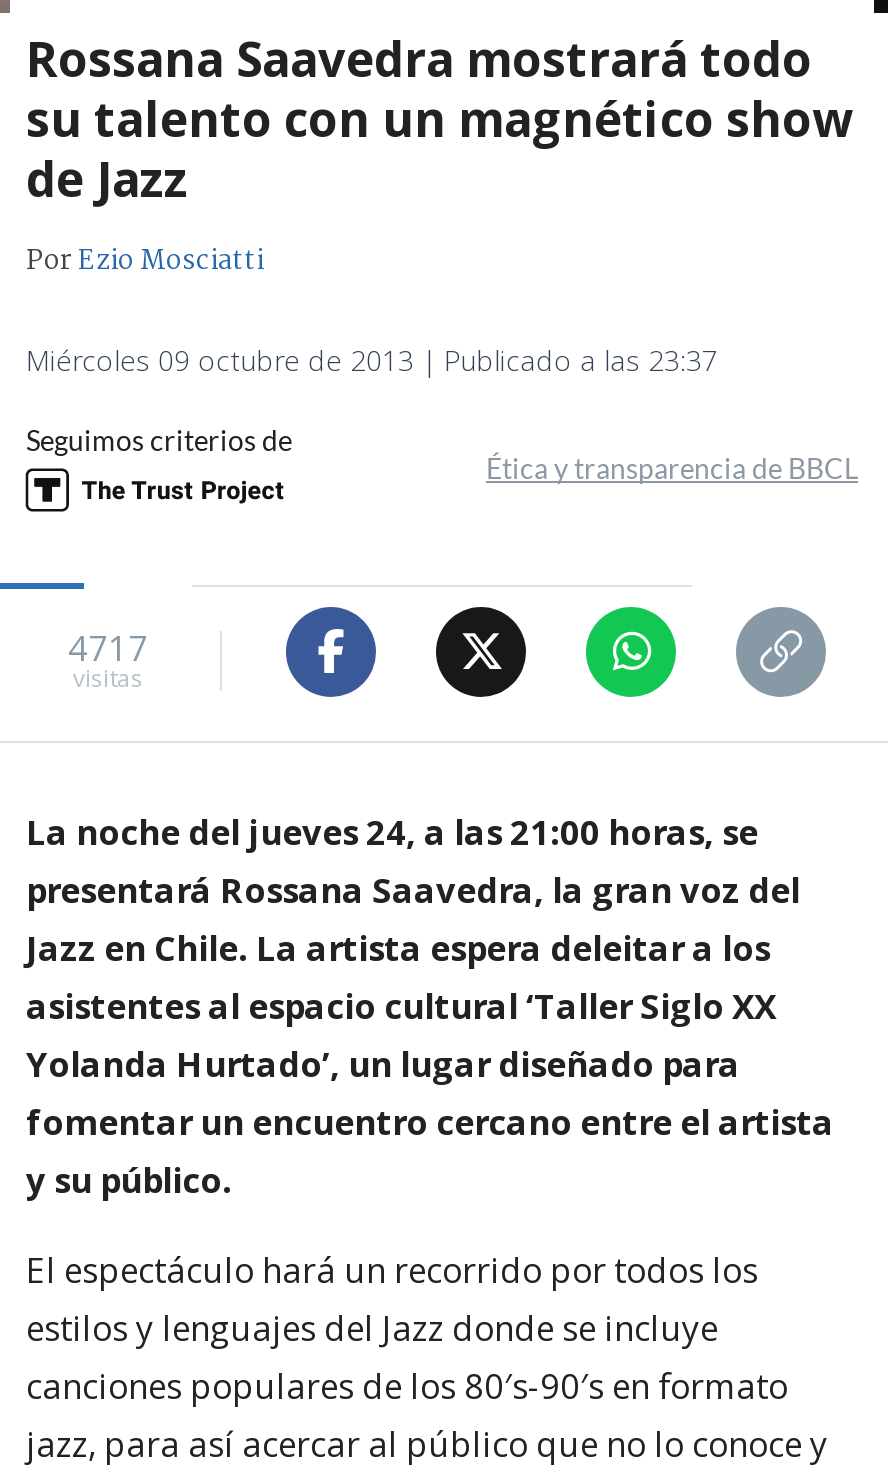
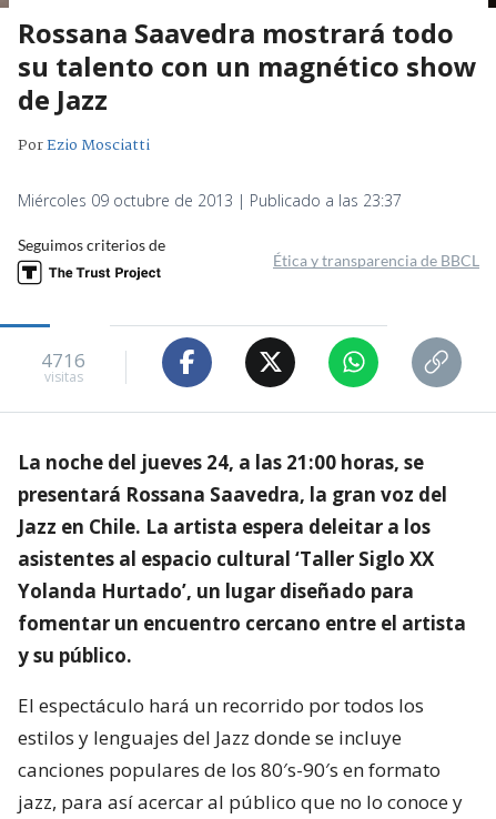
[68,626,148,672] 4717 -> [41,348,85,373] 4716

